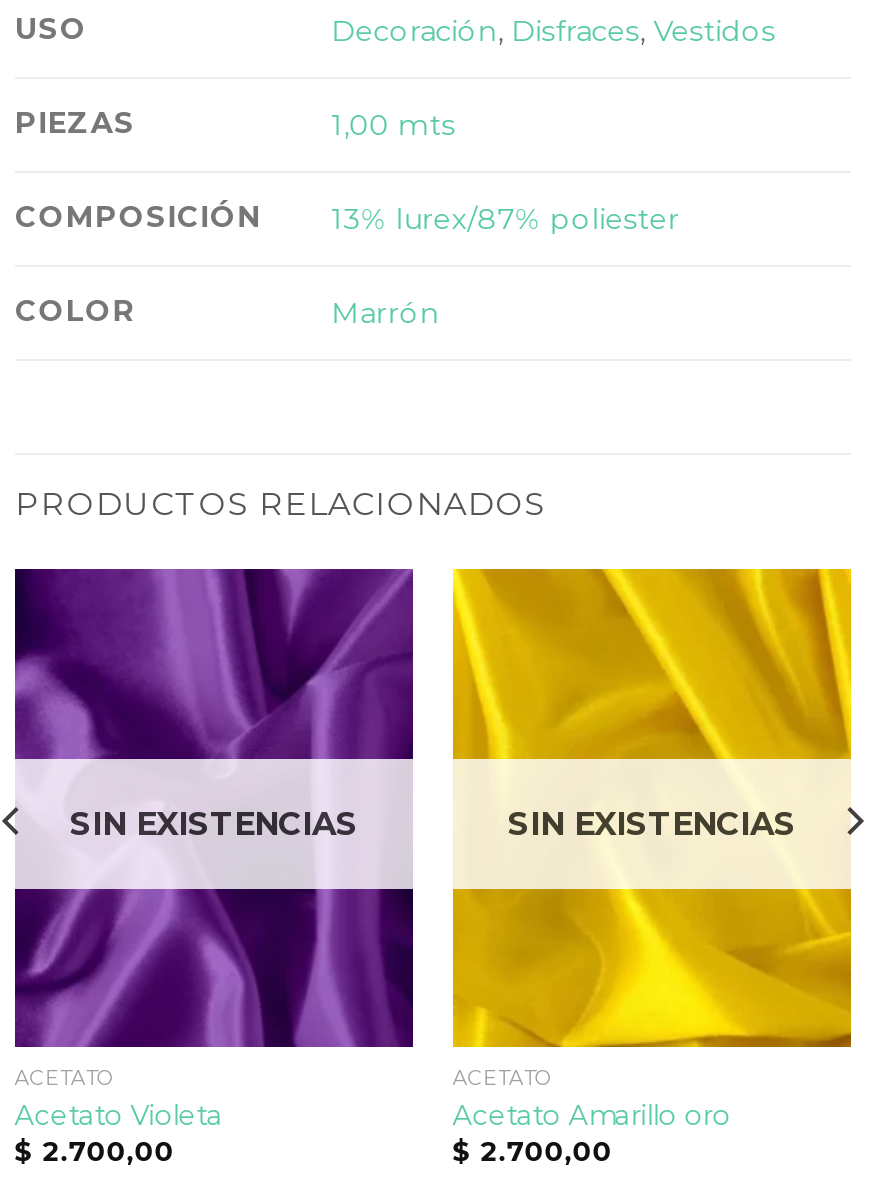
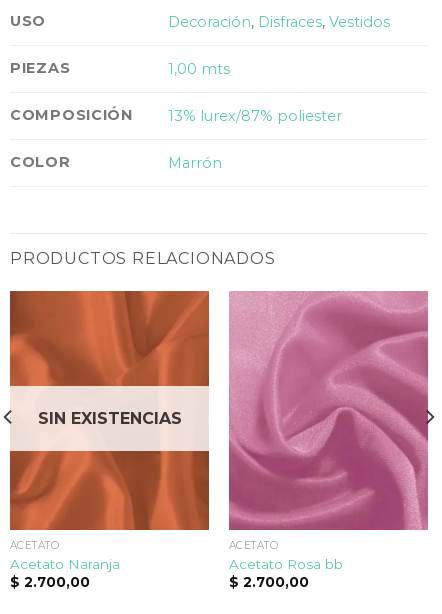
[13,567,415,761] [image] -> [9,290,210,388] [image]
[451,567,853,1131] [image] | Acetato Amarillo oro -> [228,290,429,572] [image] | Acetato Rosa bb
[508,806,796,844] SIN EXISTENCIAS -> none
[13,887,415,1131] [image] | Acetato Violeta -> [9,449,210,572] [image] | Acetato Naranja

